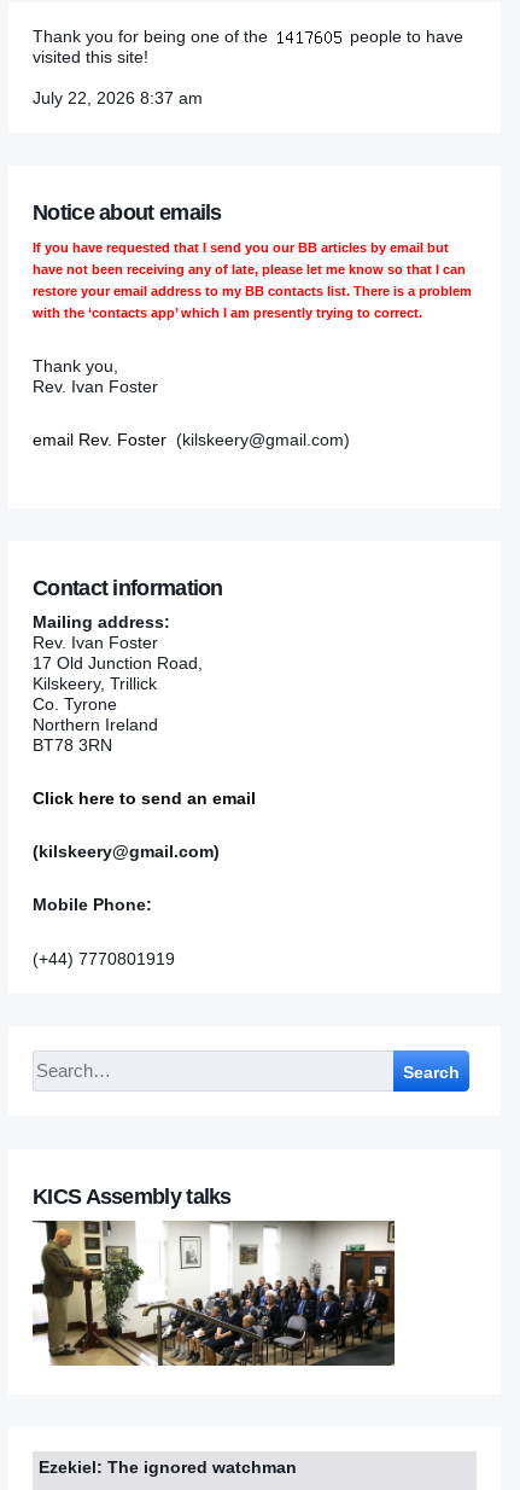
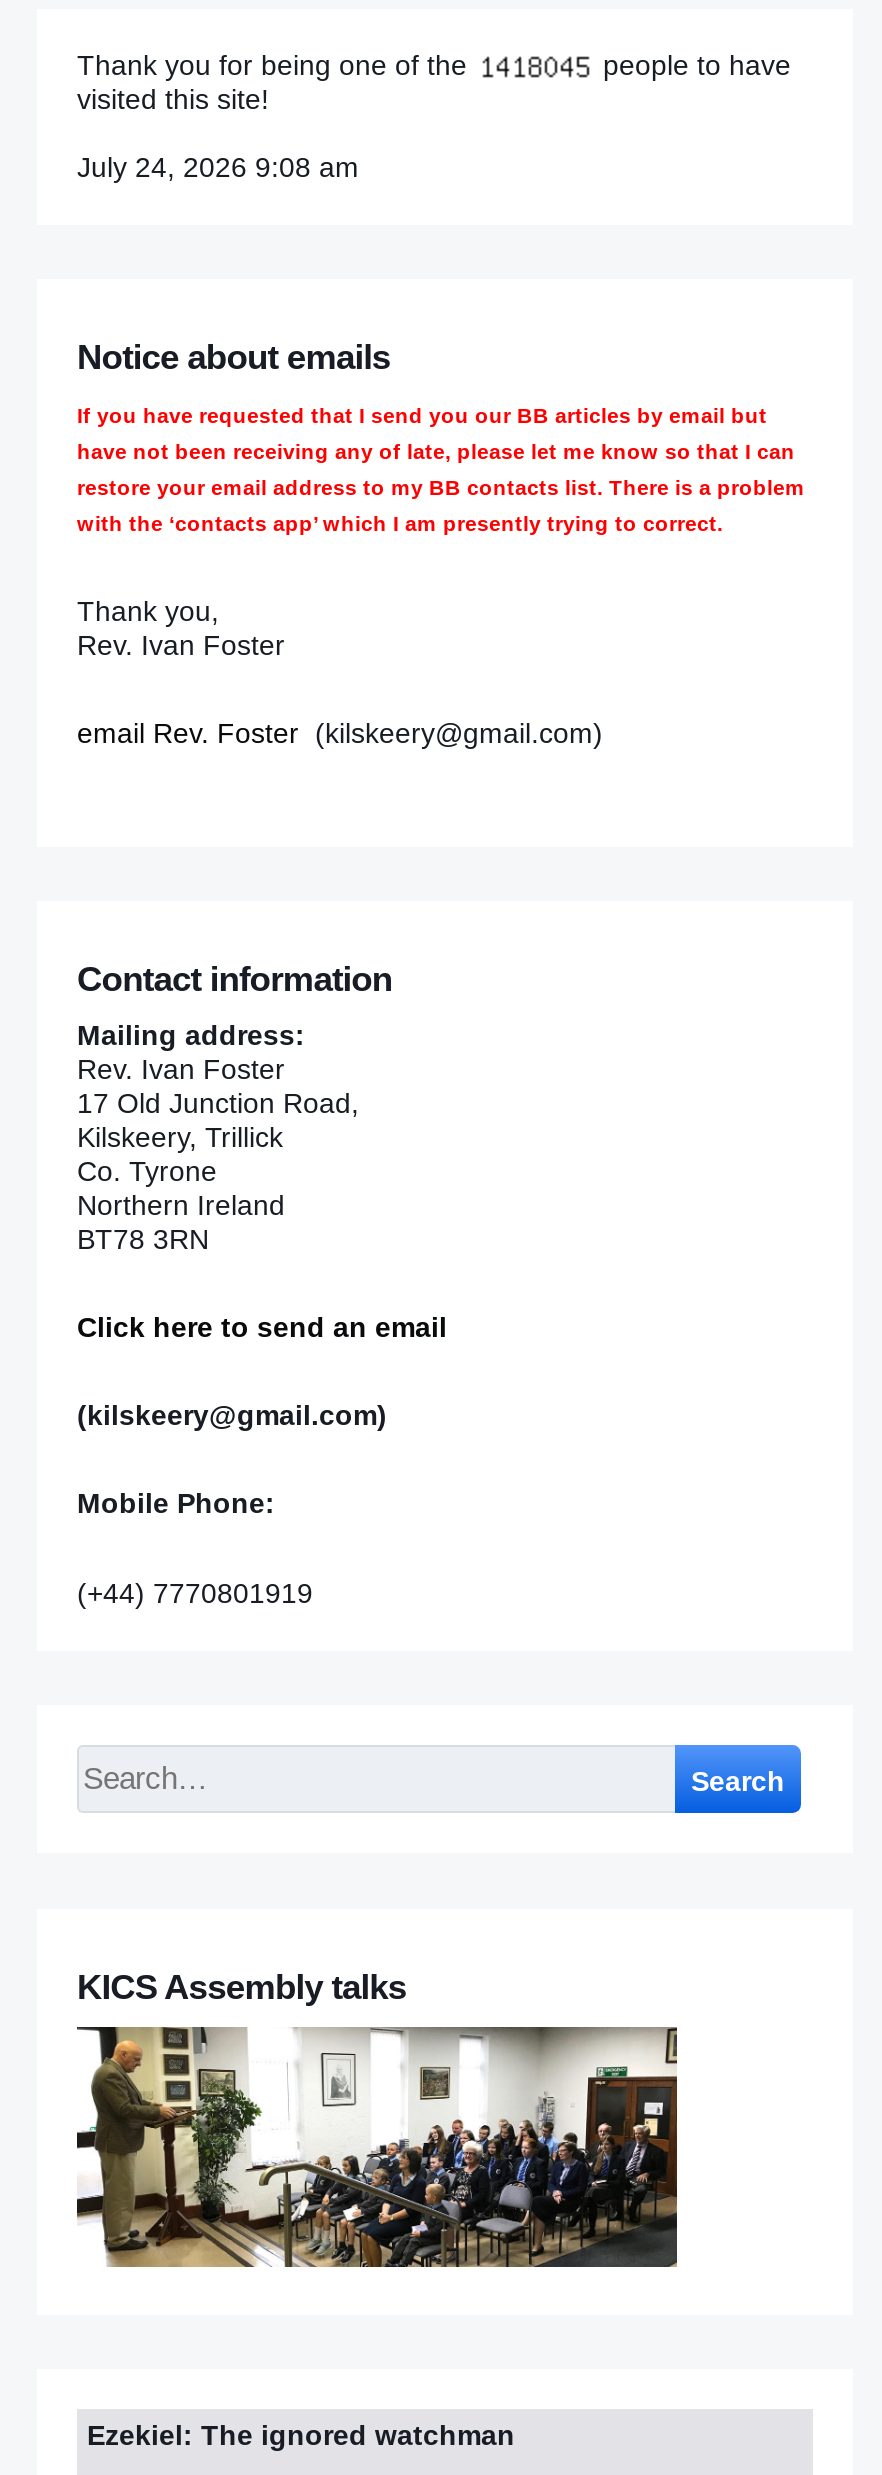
[33,88,203,107] July 22, 2026 8:37 am -> [77,151,359,183] July 24, 2026 9:08 am

